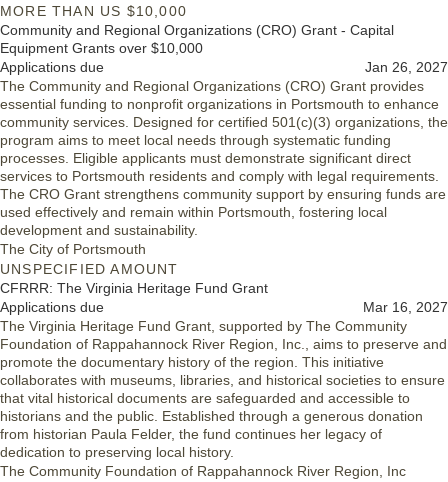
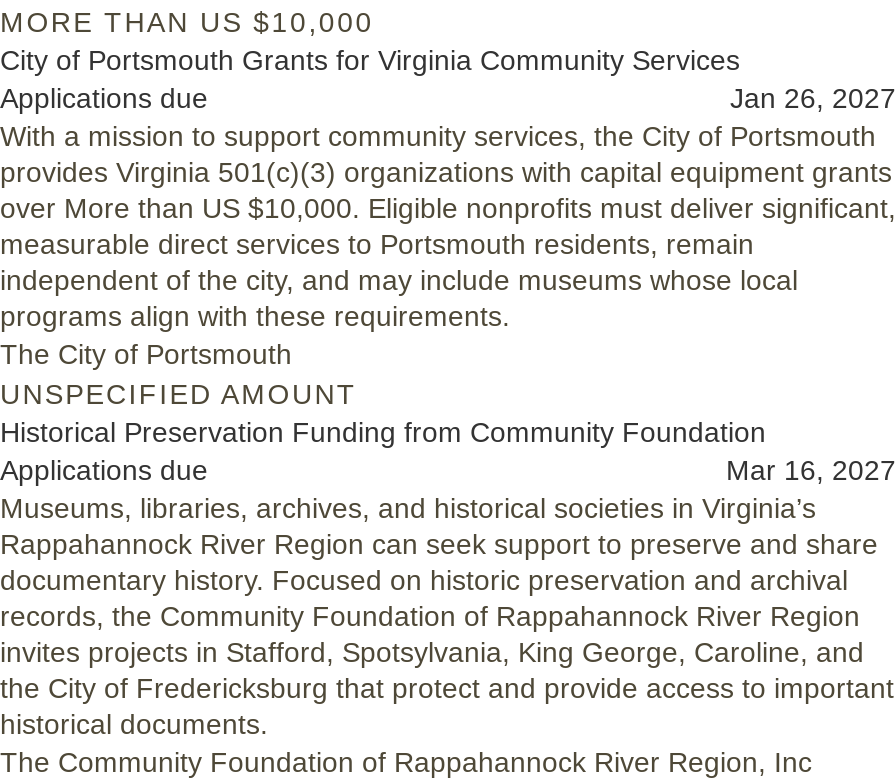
[0,22,394,56] Community and Regional Organizations (CRO) Grant - Capital | Equipment Grants over $10,000 -> [0,44,740,76] City of Portsmouth Grants for Virginia Community Services
[0,78,448,238] The Community and Regional Organizations (CRO) Grant provides | essential funding to nonprofit organizations in Portsmouth to enhance | community services. Designed for certified 501(c)(3) organizations, the | program aims to meet local needs through systematic funding | processes. Eligible applicants must demonstrate significant direct | services to Portsmouth residents and comply with legal requirements. | The CRO Grant strengthens community support by ensuring funds are | used effectively and remain within Portsmouth, fostering local | development and sustainability. -> [0,120,896,332] With a mission to support community services, the City of Portsmouth | provides Virginia 501(c)(3) organizations with capital equipment grants | over More than US $10,000. Eligible nonprofits must deliver significant, | measurable direct services to Portsmouth residents, remain | independent of the city, and may include museums whose local | programs align with these requirements.
[0,280,268,296] CFRRR: The Virginia Heritage Fund Grant -> [0,416,766,448] Historical Preservation Funding from Community Foundation
[0,318,447,460] The Virginia Heritage Fund Grant, supported by The Community | Foundation of Rappahannock River Region, Inc., aims to preserve and | promote the documentary history of the region. This initiative | collaborates with museums, libraries, and historical societies to ensure | that vital historical documents are safeguarded and accessible to | historians and the public. Established through a generous donation | from historian Paula Felder, the fund continues her legacy of | dedication to preserving local history. -> [0,492,894,740] Museums, libraries, archives, and historical societies in Virginia’s | Rappahannock River Region can seek support to preserve and share | documentary history. Focused on historic preservation and archival | records, the Community Foundation of Rappahannock River Region | invites projects in Stafford, Spotsylvania, King George, Caroline, and | the City of Fredericksburg that protect and provide access to important | historical documents.

